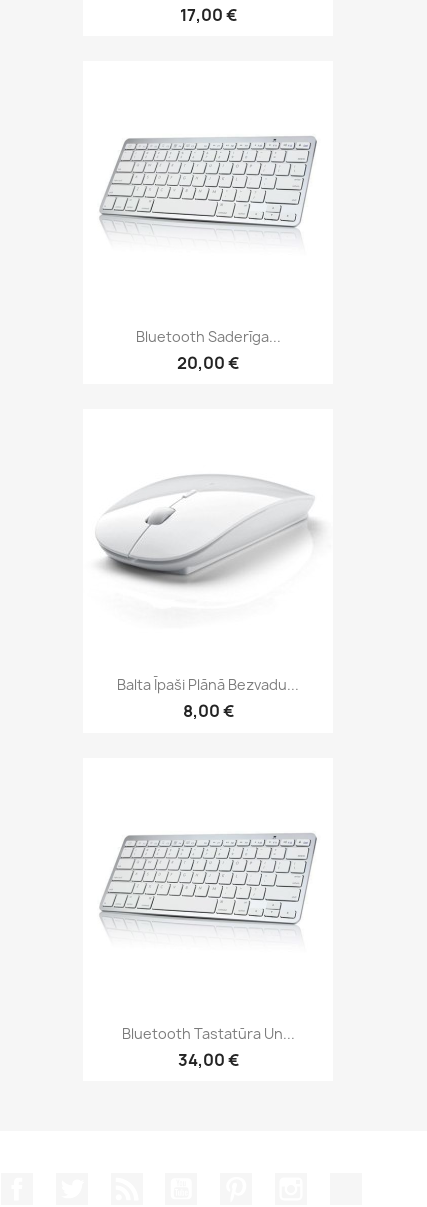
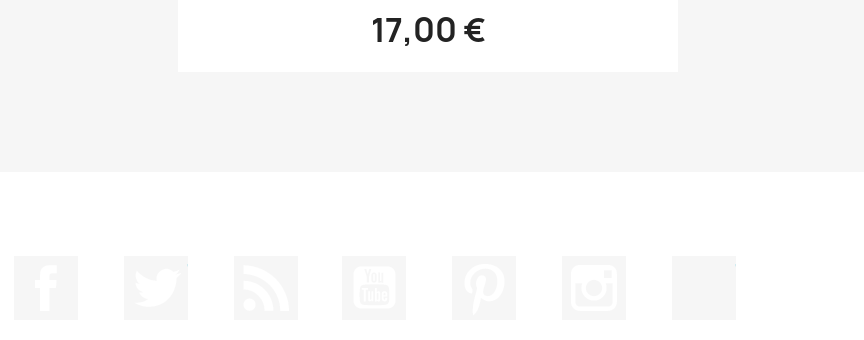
[98,135,318,243] [image] -> none
[135,327,280,374] Bluetooth Saderīga... | 20,00 € -> none
[95,473,326,590] [image] -> none
[117,675,299,722] Balta Īpaši Plānā Bezvadu... | 8,00 € -> none
[98,832,318,940] [image] -> none
[121,1024,294,1071] Bluetooth Tastatūra Un... | 34,00 € -> none

